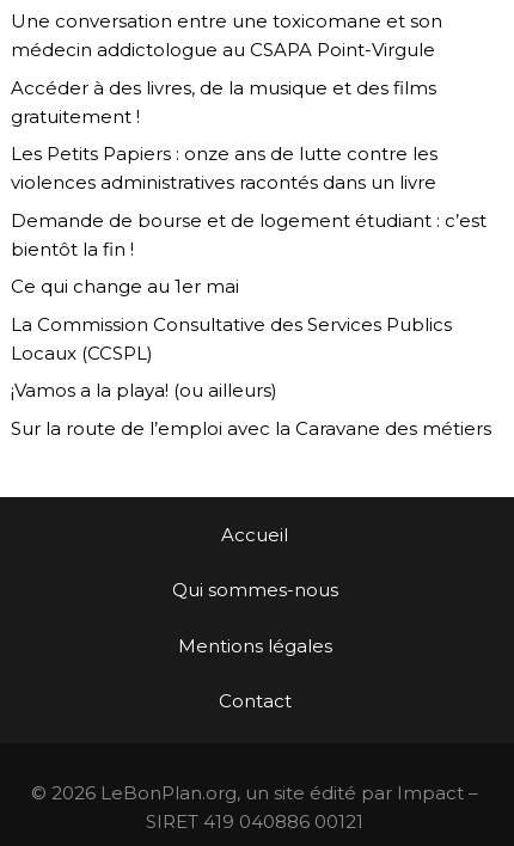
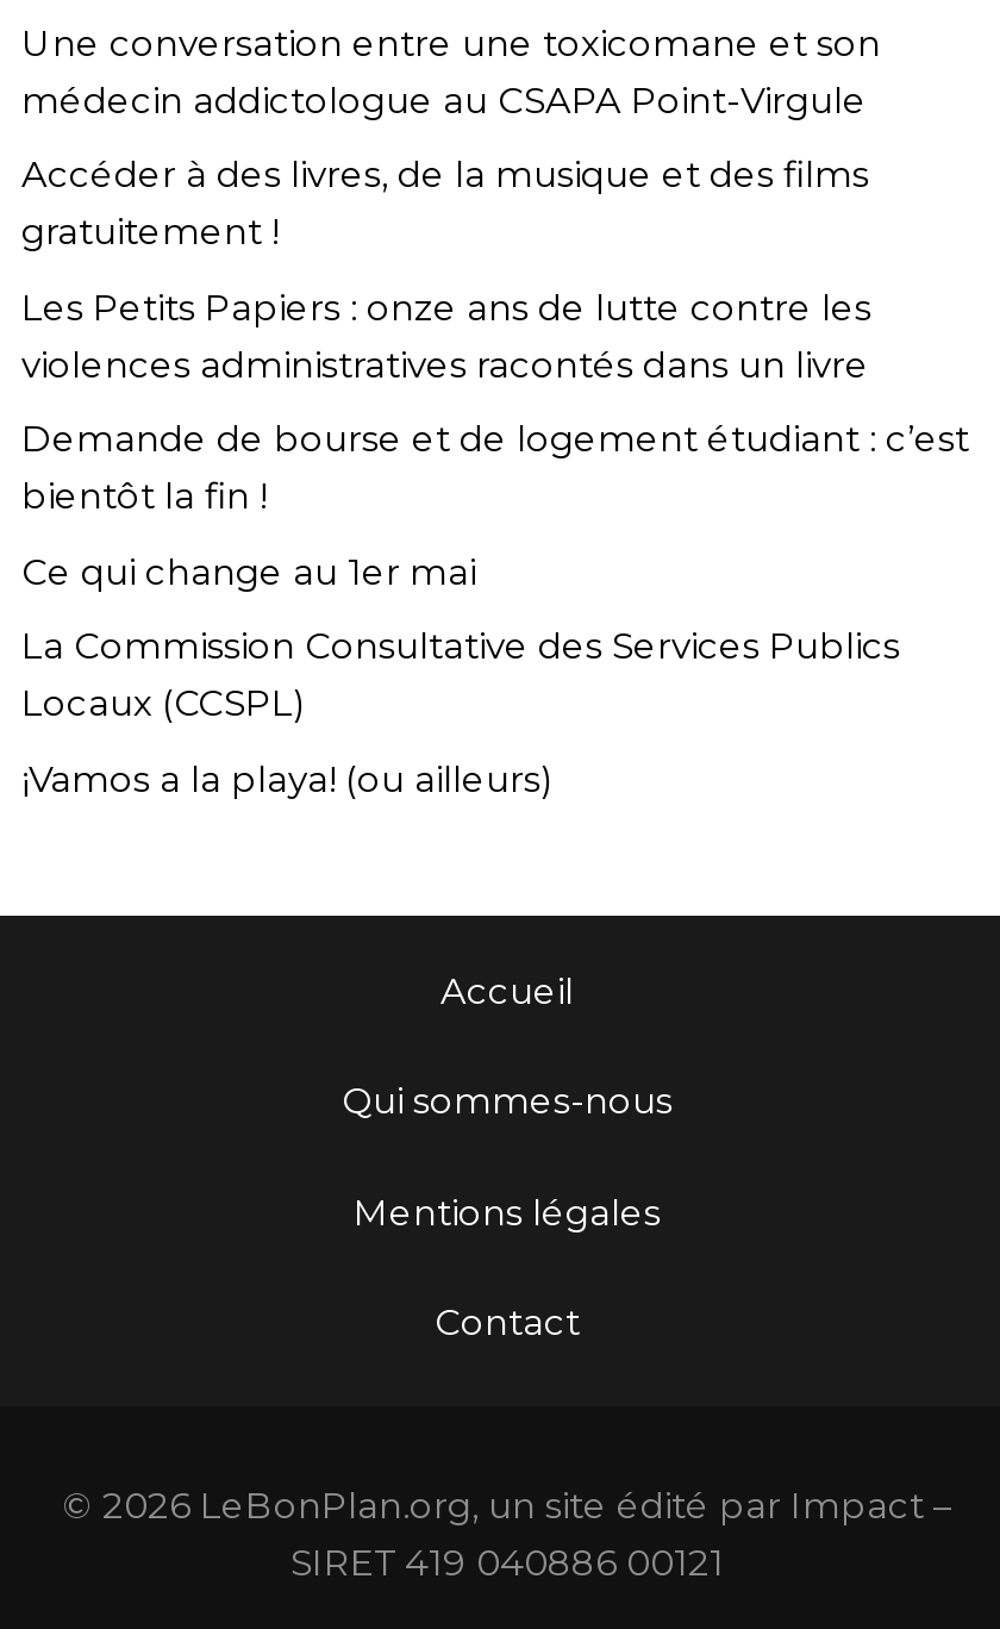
[11,417,491,440] Sur la route de l’emploi avec la Caravane des métiers -> none

